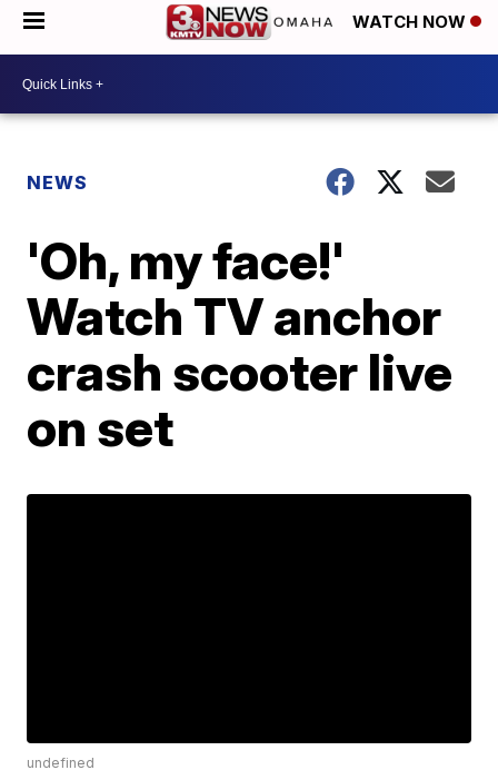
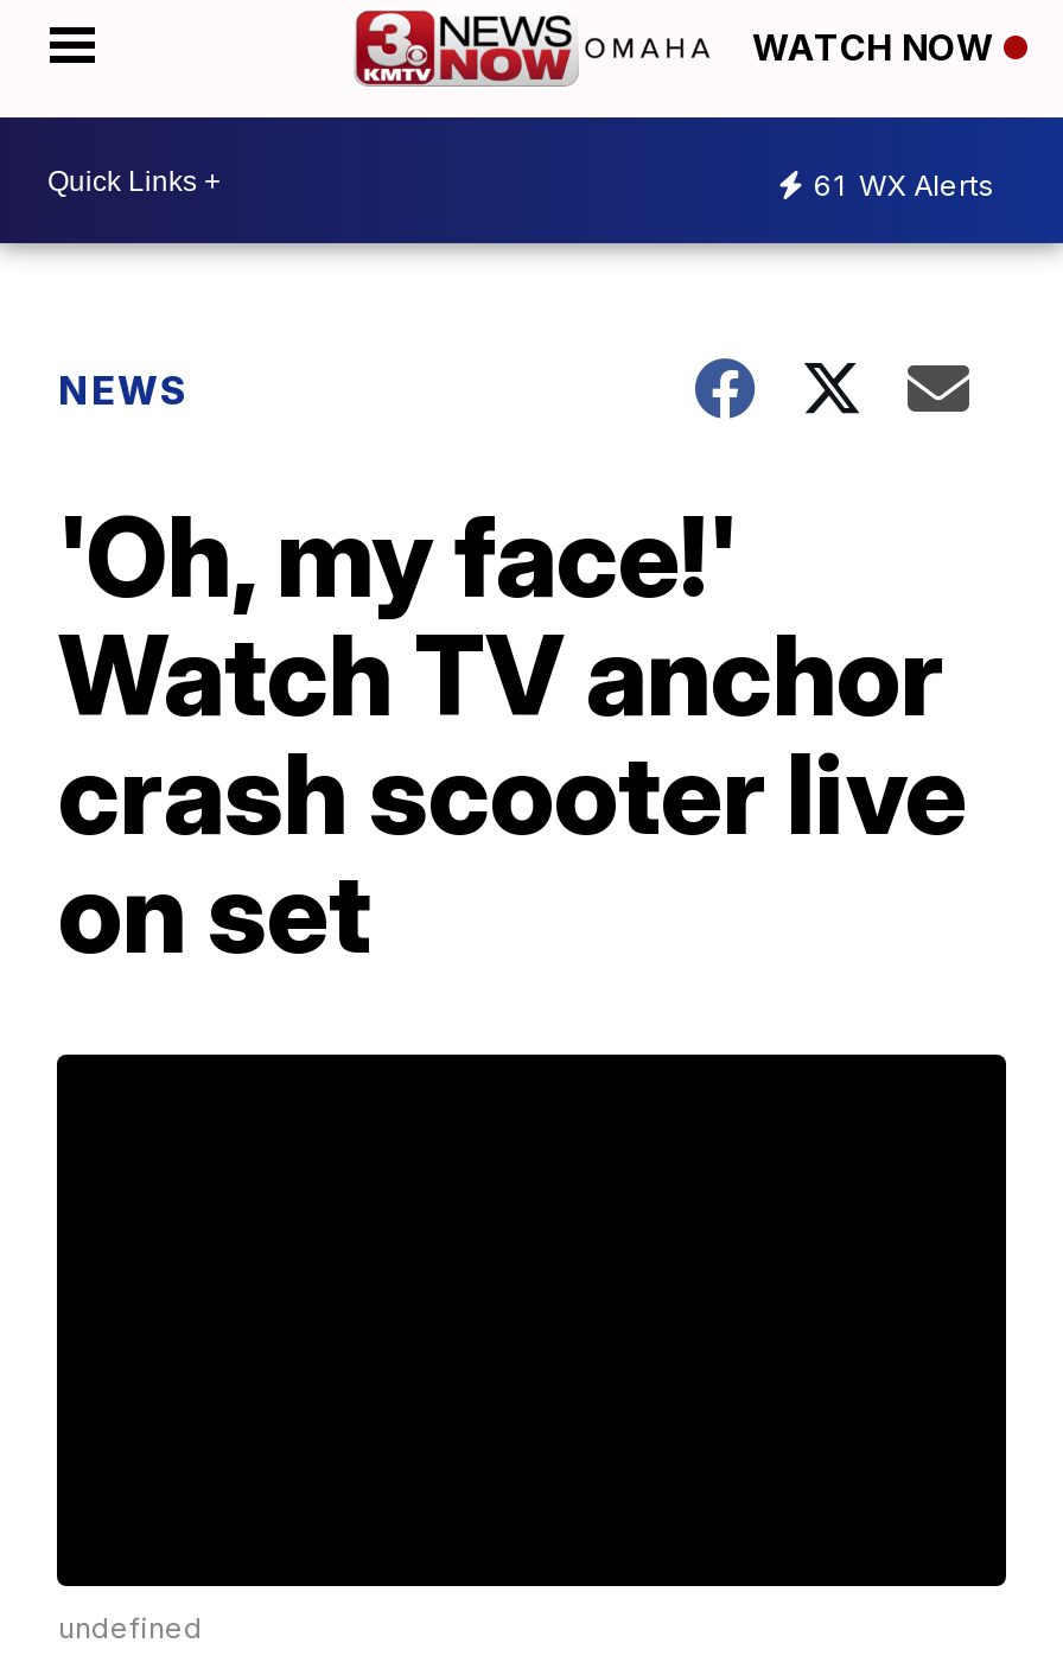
none -> [814,166,994,202] 61 WX Alerts

